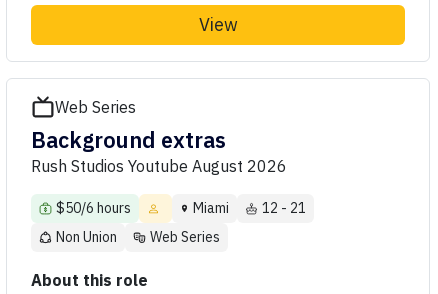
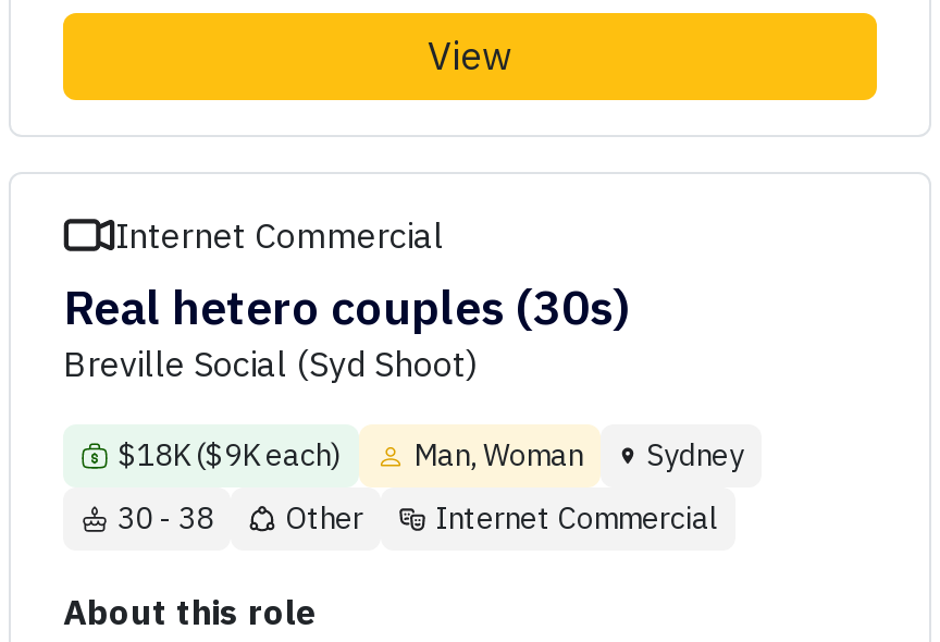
[31,97,287,176] Web Series | Background extras | Rush Studios Youtube August 2026 -> [63,214,631,386] Internet Commercial | Real hetero couples (30s) | Breville Social (Syd Shoot)
[56,199,306,217] $50/6 hours | Miami | 12 - 21 -> [117,436,744,475] $18K ($9K each) | Man, Woman | Sydney
[56,228,220,246] Non Union | Web Series -> [117,499,718,538] 30 - 38 | Other | Internet Commercial

